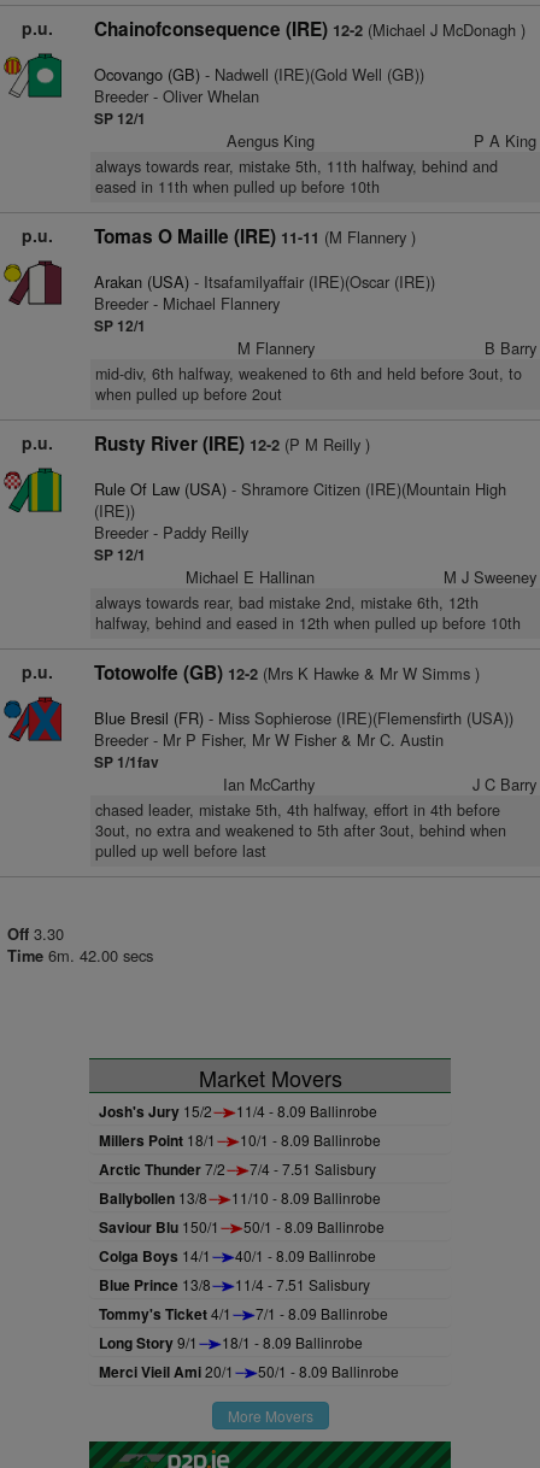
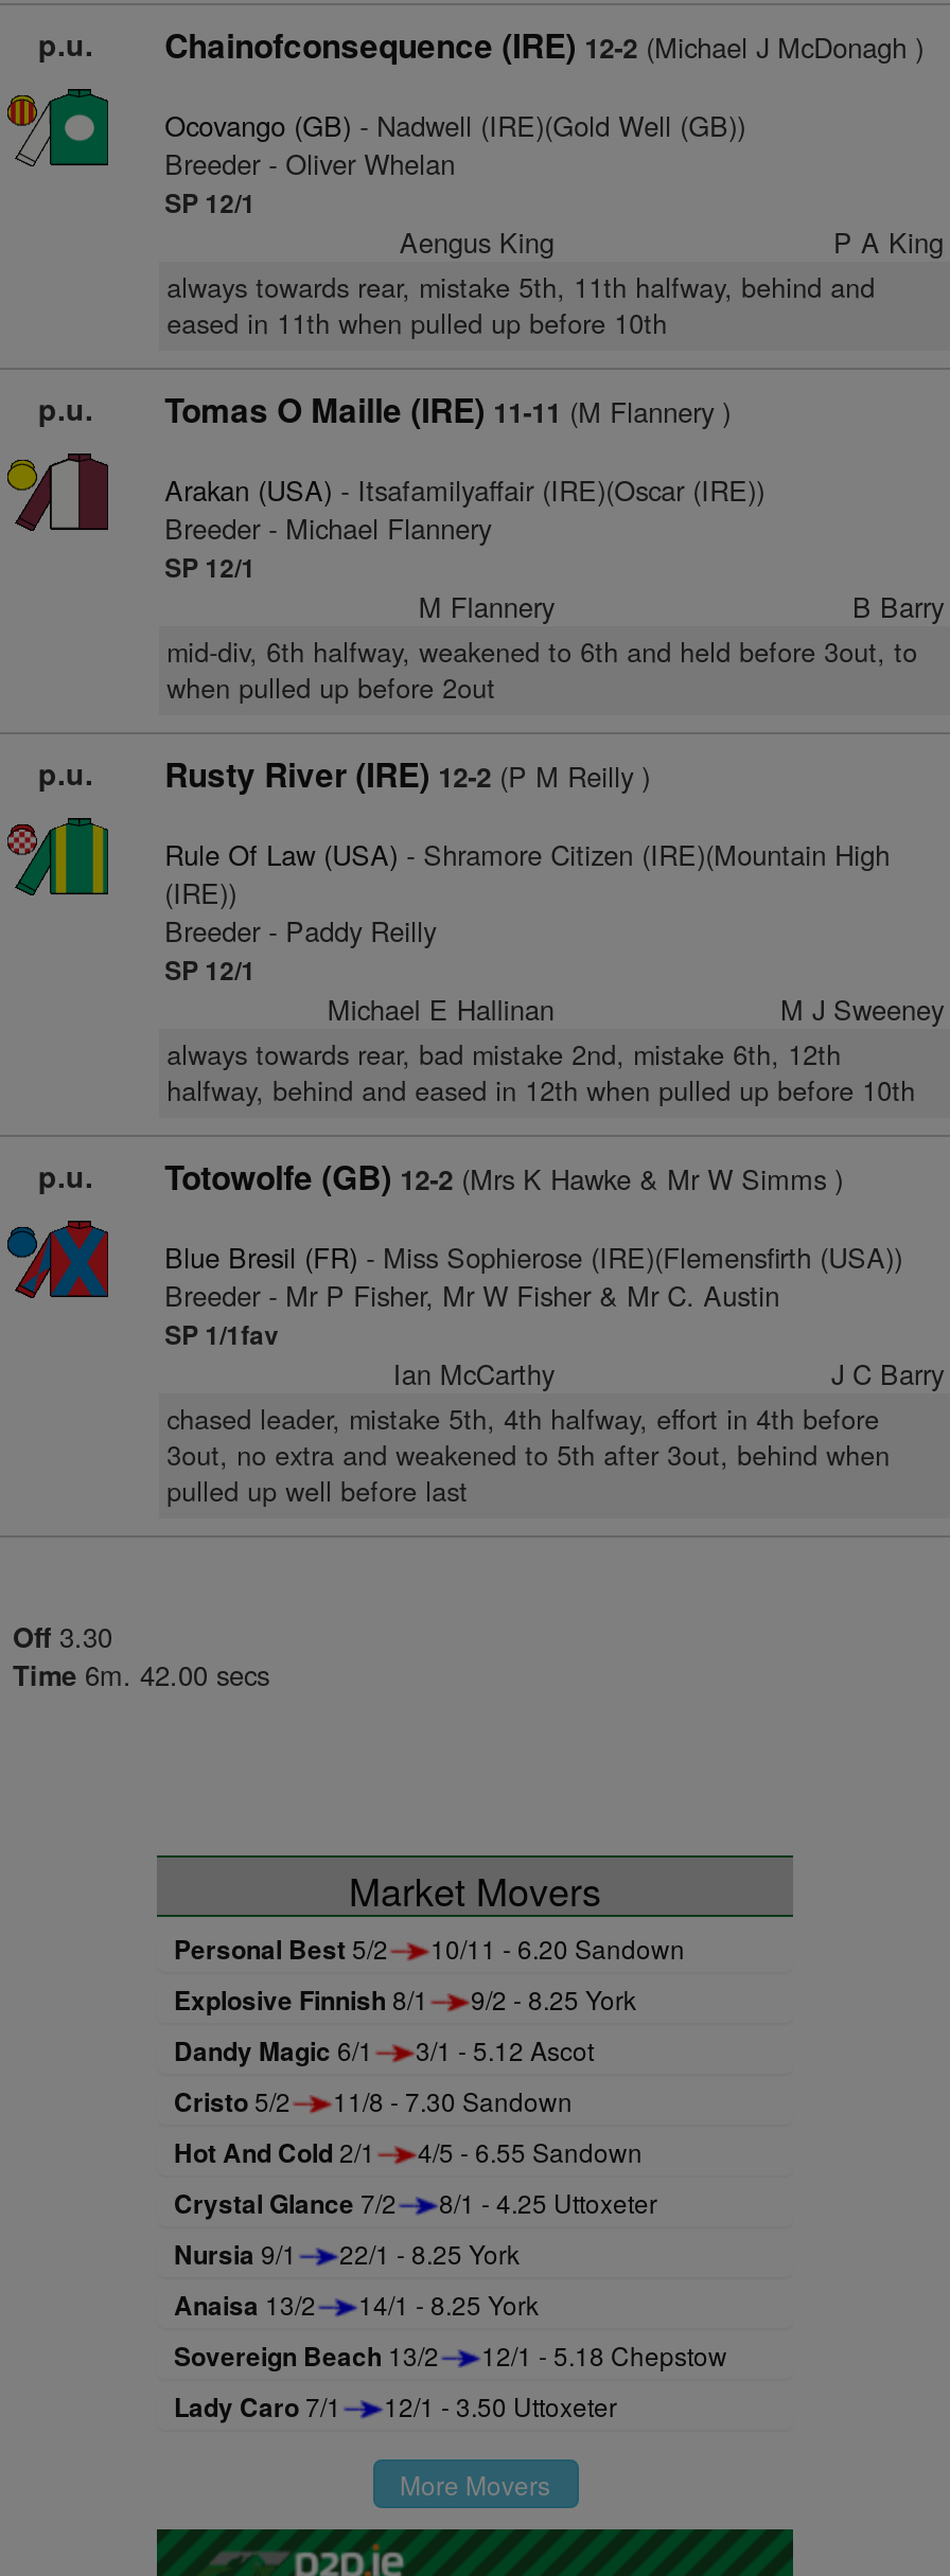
[99,1100,399,1382] Josh's Jury 15/2 | 11/4 - 8.09 Ballinrobe | Millers Point 18/1 | 10/1 - 8.09 Ballinrobe | Arctic Thunder 7/2 | 7/4 - 7.51 Salisbury | Ballybollen 13/8 | 11/10 - 8.09 Ballinrobe | Saviour Blu 150/1 | 50/1 - 8.09 Ballinrobe | Colga Boys 14/1 | 40/1 - 8.09 Ballinrobe | Blue Prince 13/8 | 11/4 - 7.51 Salisbury | Tommy's Ticket 4/1 | 7/1 - 8.09 Ballinrobe | Long Story 9/1 | 18/1 - 8.09 Ballinrobe | Merci Vieil Ami 20/1 | 50/1 - 8.09 Ballinrobe -> [174,1930,727,2426] Personal Best 5/2 | 10/11 - 6.20 Sandown | Explosive Finnish 8/1 | 9/2 - 8.25 York | Dandy Magic 6/1 | 3/1 - 5.12 Ascot | Cristo 5/2 | 11/8 - 7.30 Sandown | Hot And Cold 2/1 | 4/5 - 6.55 Sandown | Crystal Glance 7/2 | 8/1 - 4.25 Uttoxeter | Nursia 9/1 | 22/1 - 8.25 York | Anaisa 13/2 | 14/1 - 8.25 York | Sovereign Beach 13/2 | 12/1 - 5.18 Chepstow | Lady Caro 7/1 | 12/1 - 3.50 Uttoxeter

